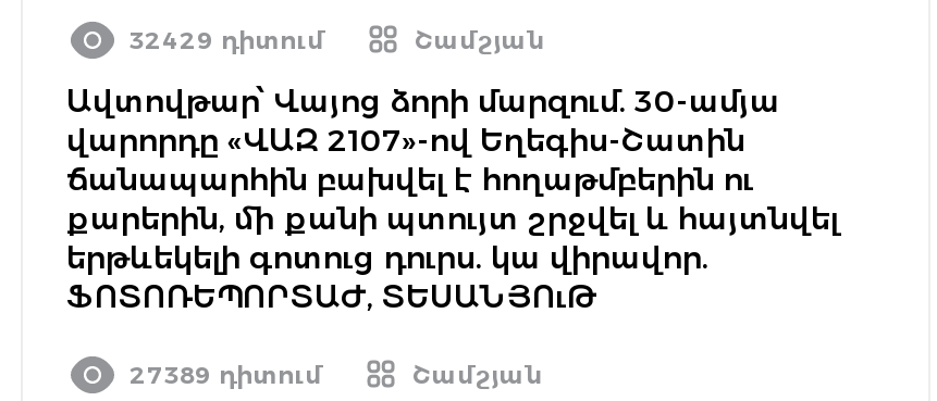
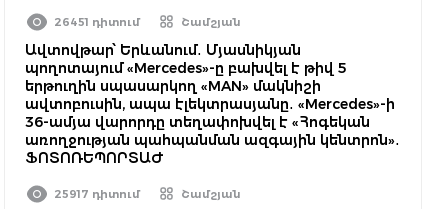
[130,24,325,55] 32429 դիտում -> [54,15,140,29] 26451 դիտում
[66,81,839,316] Ավտովթար՝ Վայոց ձորի մարզում. 30-ամյա | վարորդը «ՎԱԶ 2107»-ով Եղեգիս-Շատին | ճանապարհին բախվել է հողաթմբերին ու | քարերին, մի քանի պտույտ շրջվել և հայտնվել | երթևեկելի գոտուց դուրս. կա վիրավոր. | ՖՈՏՈՌԵՊՈՐՏԱԺ, ՏԵՍԱՆՅՈւԹ -> [25,41,400,167] Ավտովթար՝ Երևանում․ Մյասնիկյան | պողոտայում «Mercedes»-ը բախվել է թիվ 5 | երթուղին սպասարկող «MAN» մակնիշի | ավտոբուսին, ապա էլեկտրասյանը․ «Mercedes»-ի | 36-ամյա վարորդը տեղափոխվել է «Հոգեկան | առողջության պահպանման ազգային կենտրոն»․ | ՖՈՏՈՌԵՊՈՐՏԱԺ
[130,359,323,389] 27389 դիտում -> [54,187,140,201] 25917 դիտում

